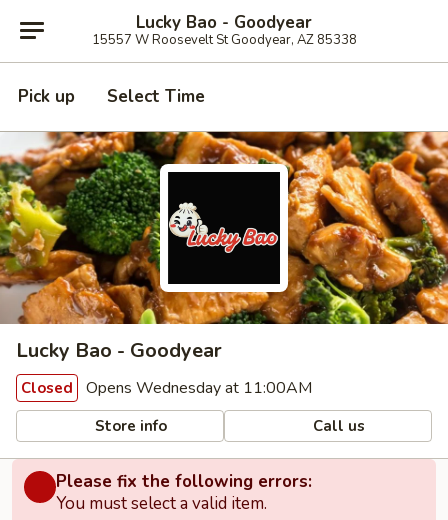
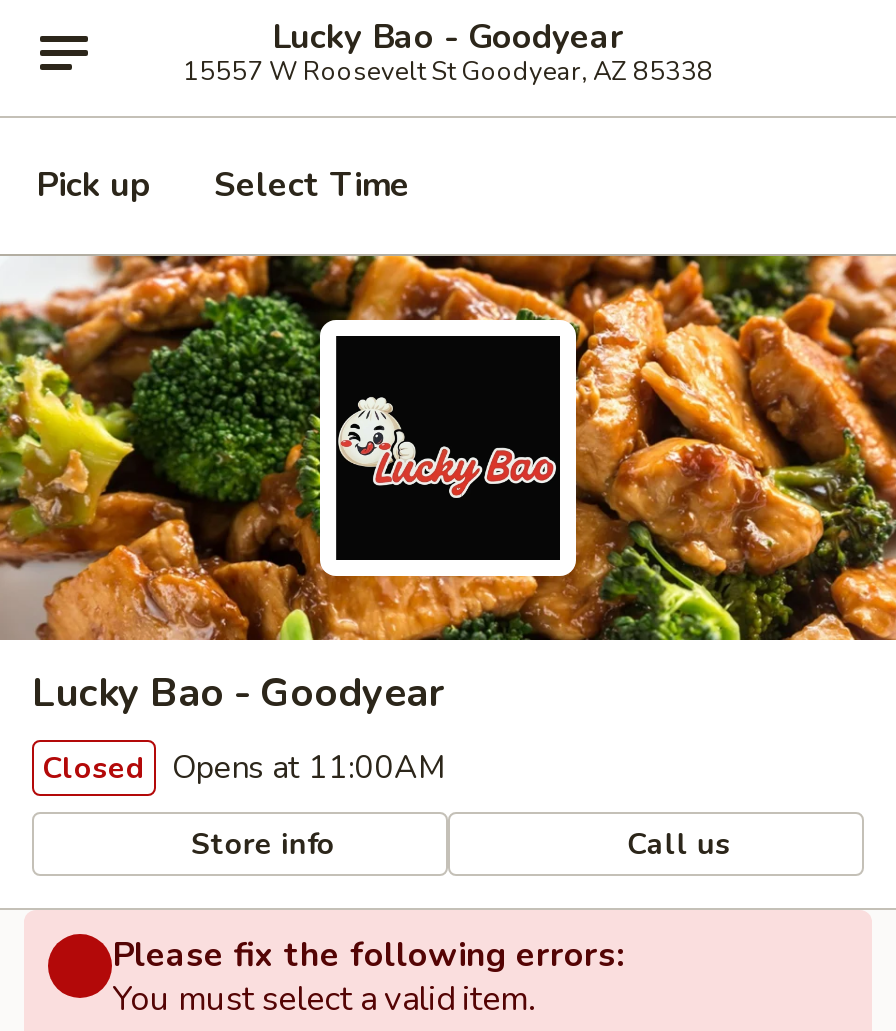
[21,377,312,399] Closed Opens Wednesday at 11:00AM -> [42,746,446,790] Closed Opens at 11:00AM

